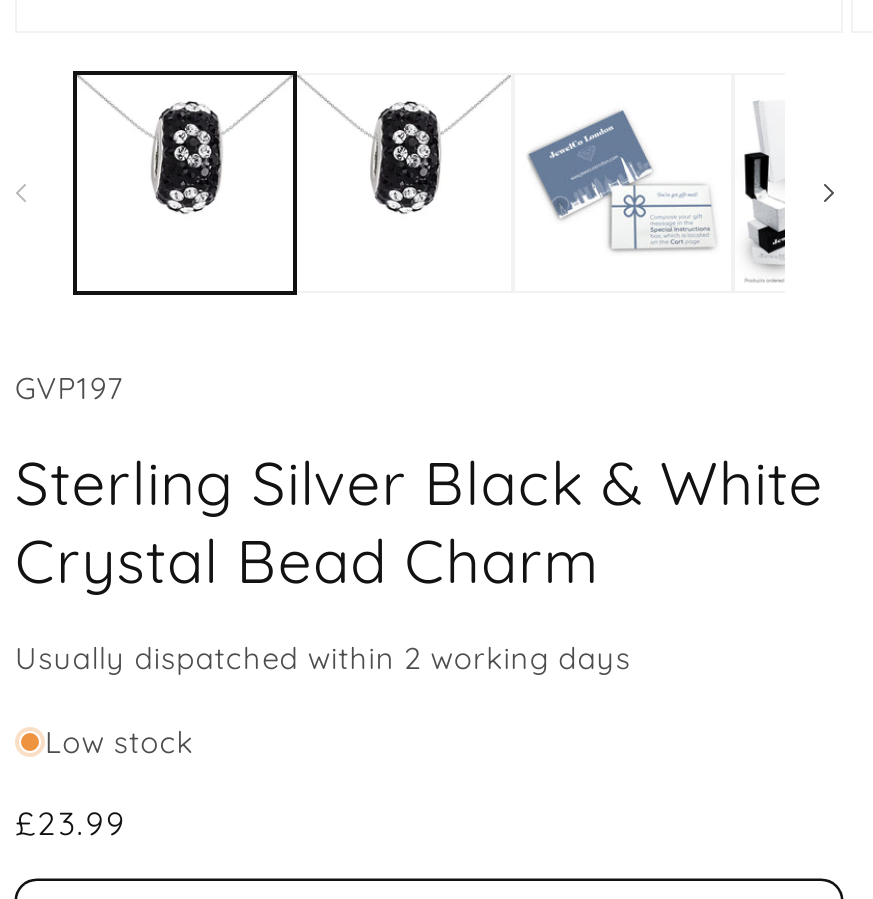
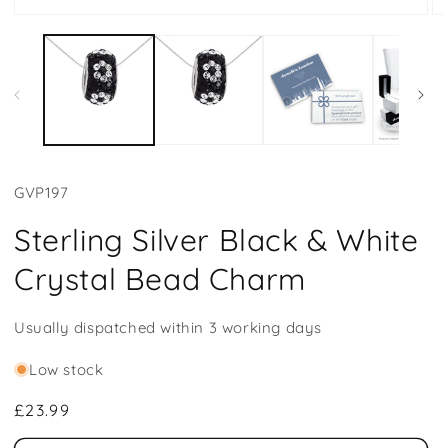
[15,638,631,676] Usually dispatched within 2 working days -> [14,317,322,336] Usually dispatched within 3 working days

